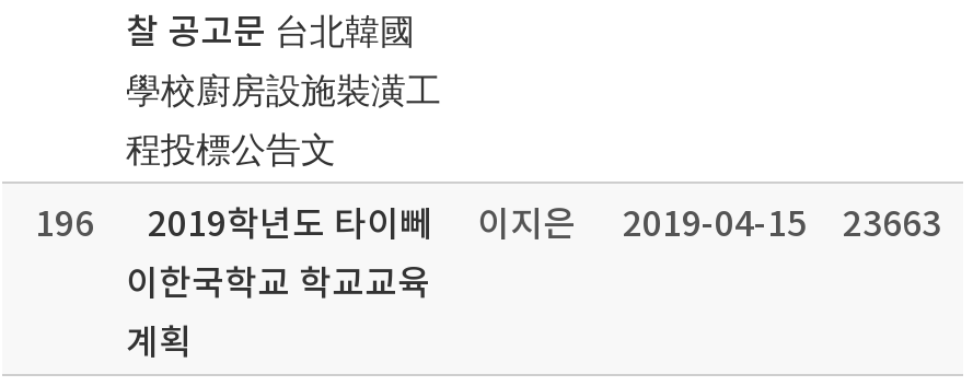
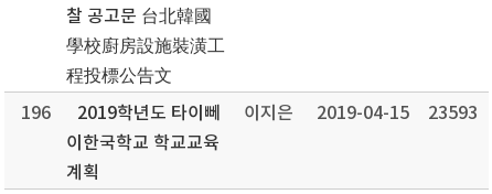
[35,206,941,245] 196 2019학년도 타이뻬 이지은 2019-04-15 23663 -> [21,104,478,123] 196 2019학년도 타이뻬 이지은 2019-04-15 23593

